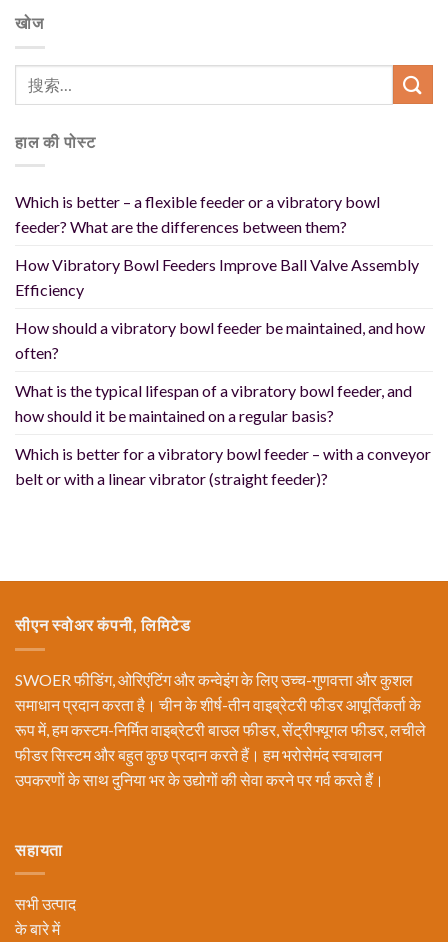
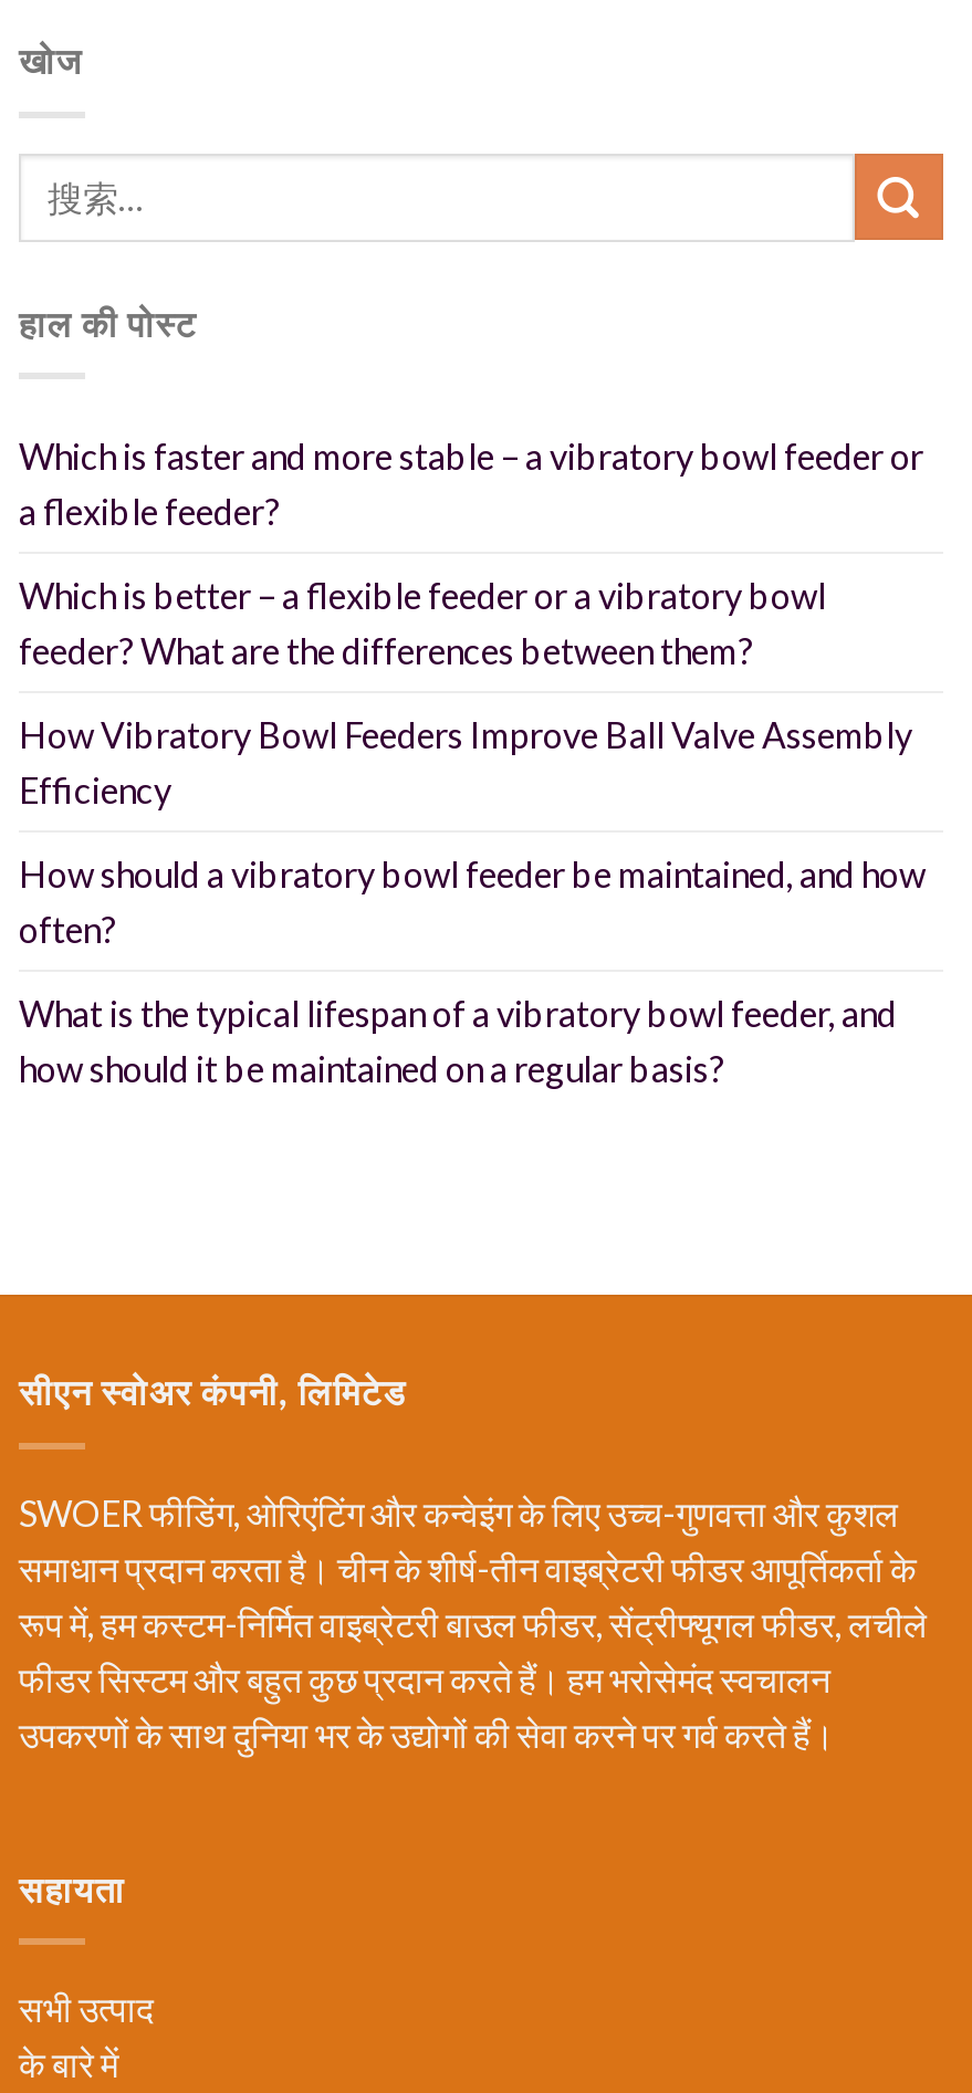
none -> [19,436,923,533] Which is faster and more stable – a vibratory bowl feeder or | a flexible feeder?
moved [15,192,425,425] -> [19,575,926,1090]: Which is better – a flexible feeder or a vibratory bowl | feeder? What are the differences between them? | How Vibratory Bowl Feeders Improve Ball Valve Assembly | Efficiency | How should a vibratory bowl feeder be maintained, and how | often? | What is the typical lifespan of a vibratory bowl feeder, and | how should it be maintained on a regular basis?
[15,444,431,488] Which is better for a vibratory bowl feeder – with a conveyor | belt or with a linear vibrator (straight feeder)? -> none

